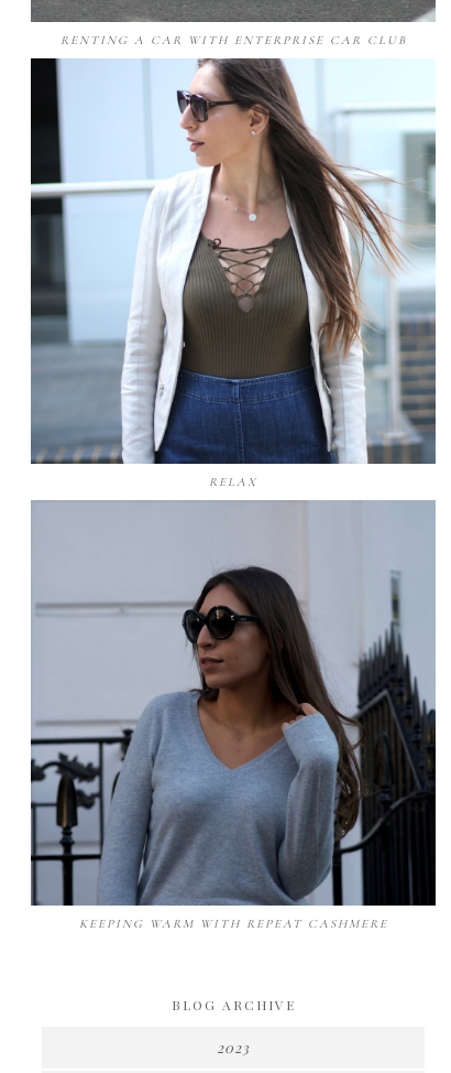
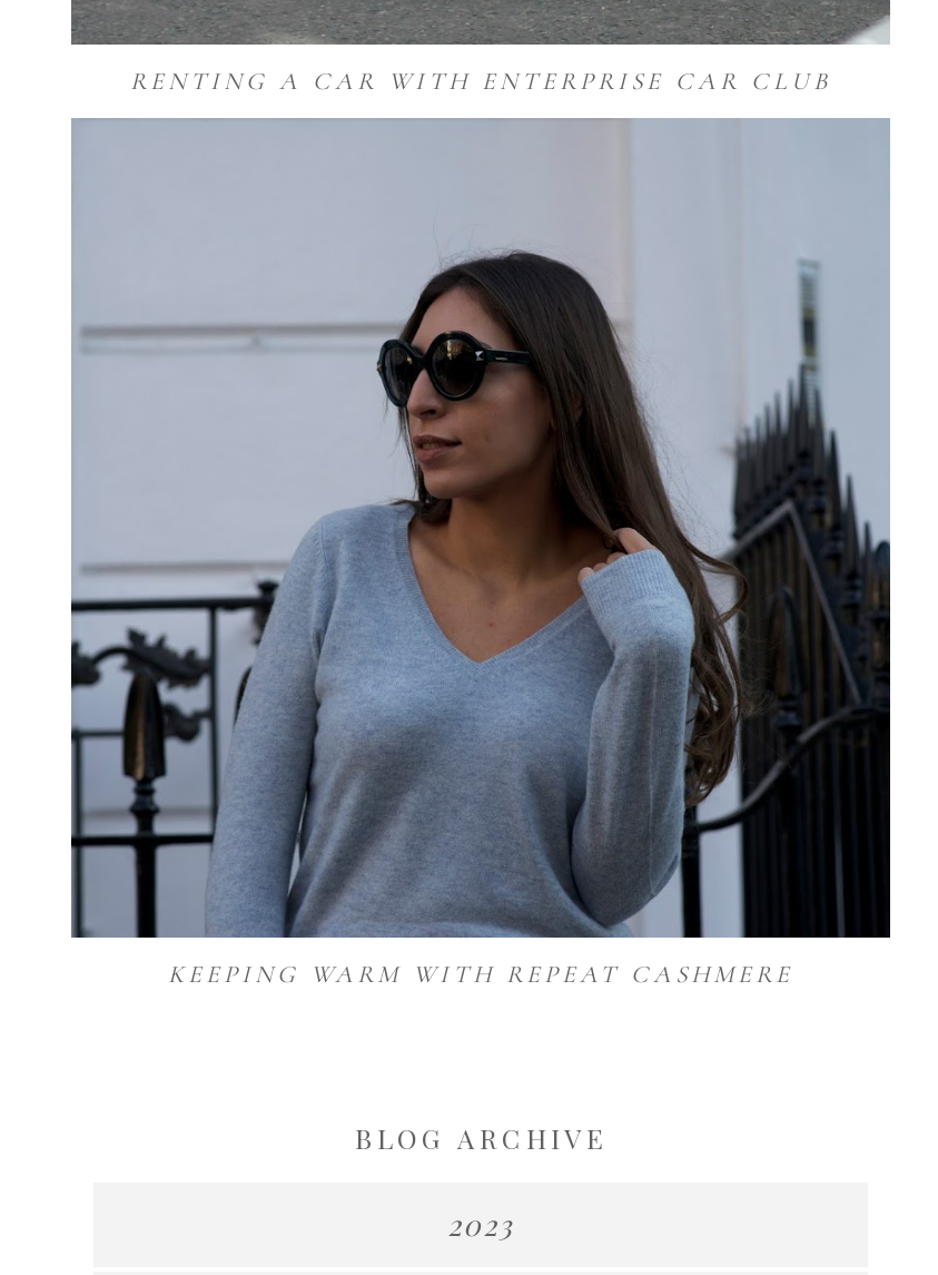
[31,58,436,489] [image] | RELAX -> none

